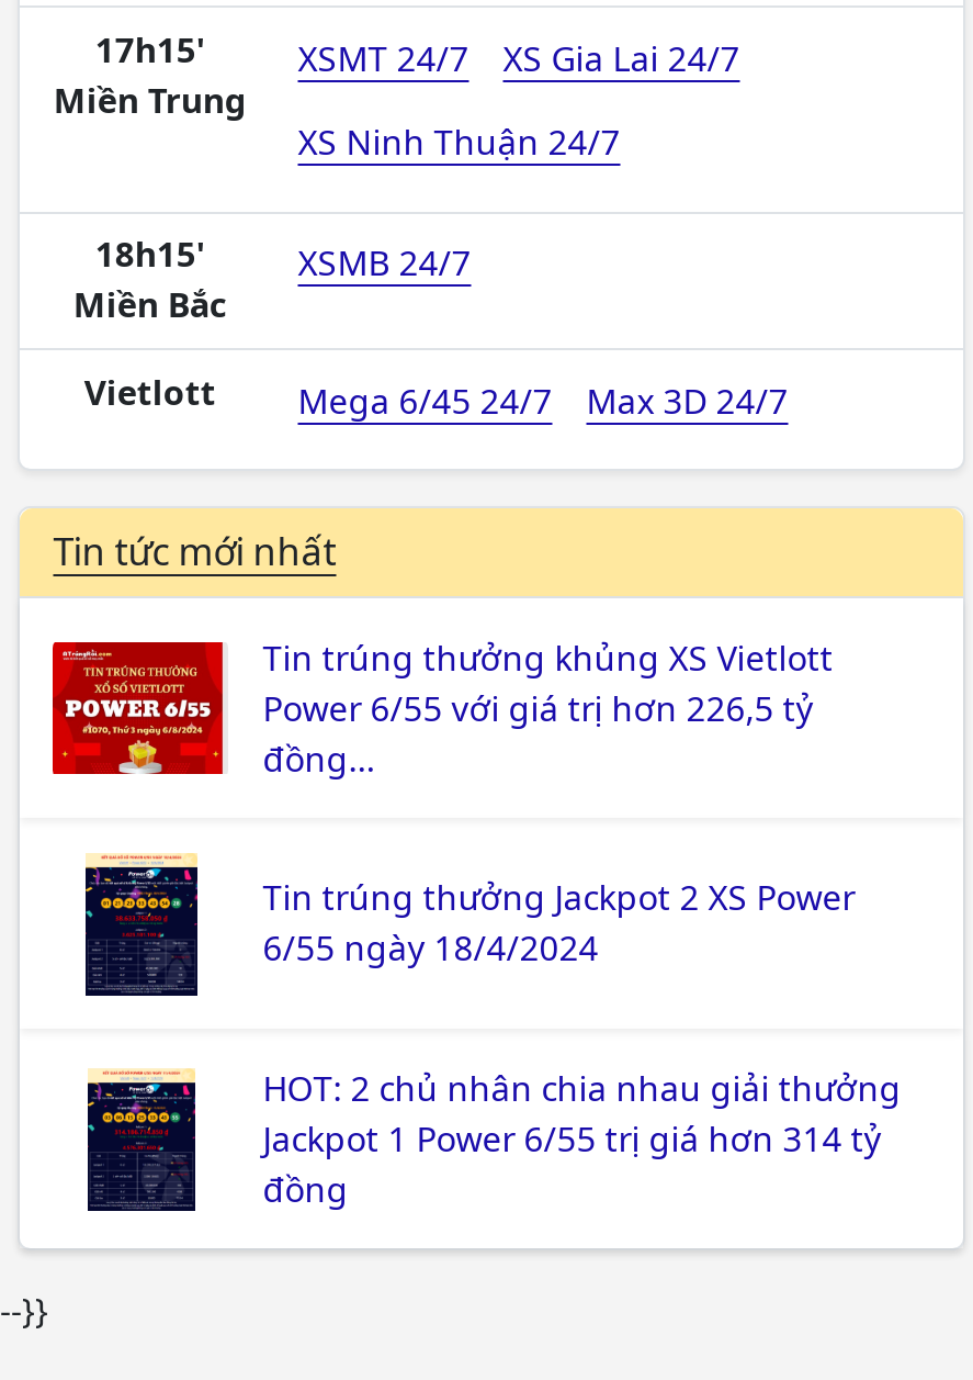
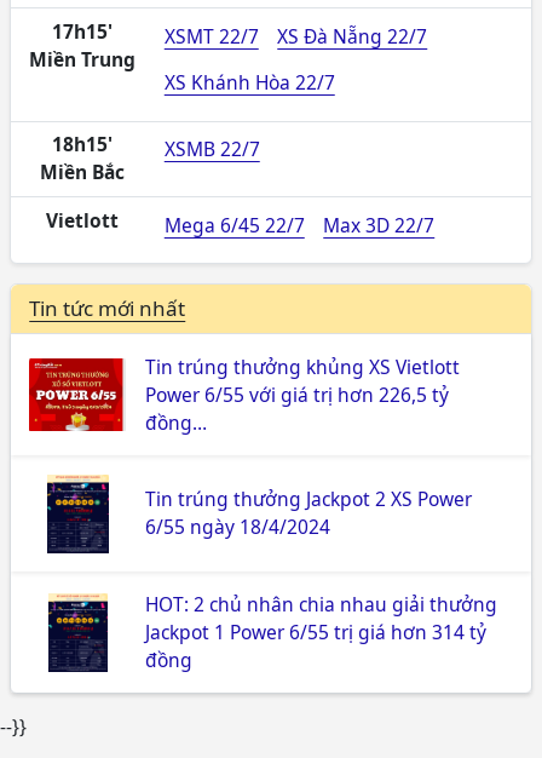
[298,34,469,82] XSMT 24/7 -> [164,23,259,49] XSMT 22/7
[503,34,740,82] XS Gia Lai 24/7 -> [277,23,427,49] XS Đà Nẵng 22/7
[298,118,620,166] XS Ninh Thuận 24/7 -> [164,69,335,96] XS Khánh Hòa 22/7
[95,231,471,287] 18h15' XSMB 24/7 -> [53,131,260,163] 18h15' XSMB 22/7
[298,376,552,424] Mega 6/45 24/7 -> [164,212,305,238] Mega 6/45 22/7
[586,376,788,424] Max 3D 24/7 -> [323,212,435,238] Max 3D 22/7

